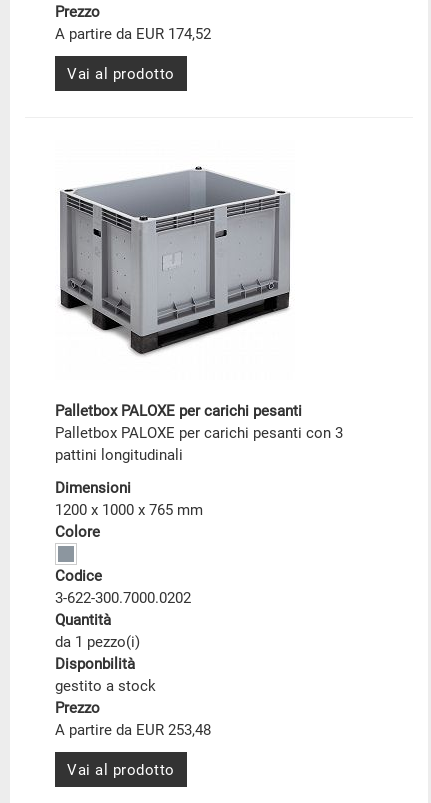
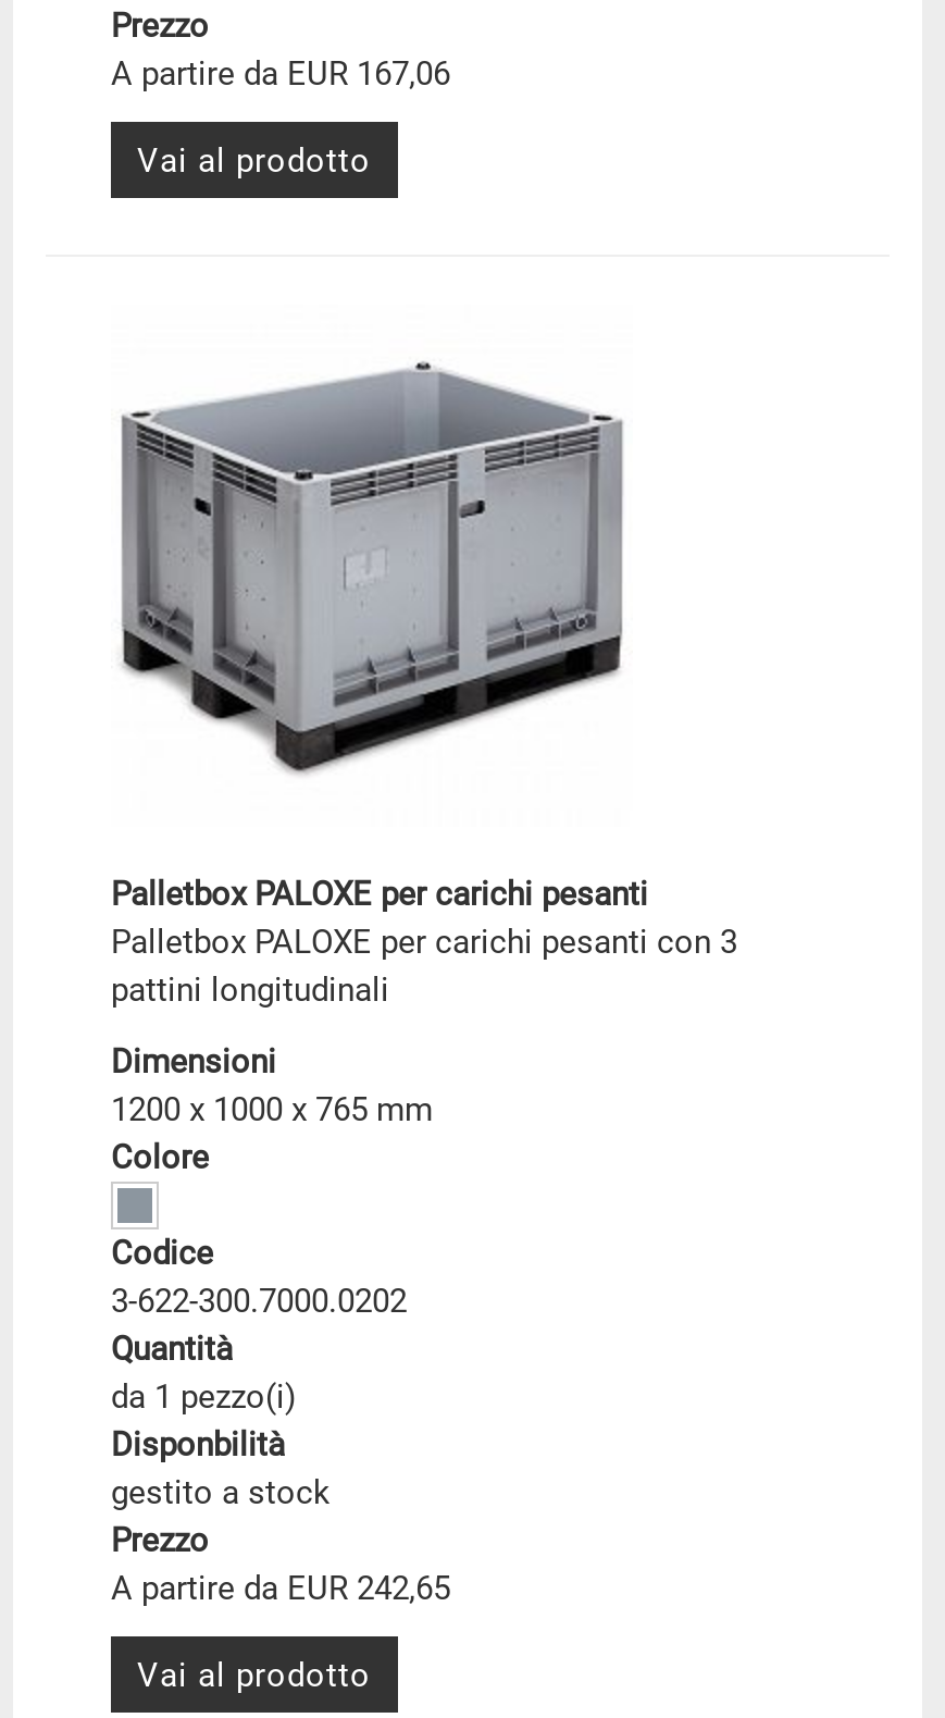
[55,25,211,43] A partire da EUR 174,52 -> [111,55,450,94] A partire da EUR 167,06
[55,721,211,739] A partire da EUR 253,48 -> [111,1569,450,1608] A partire da EUR 242,65

